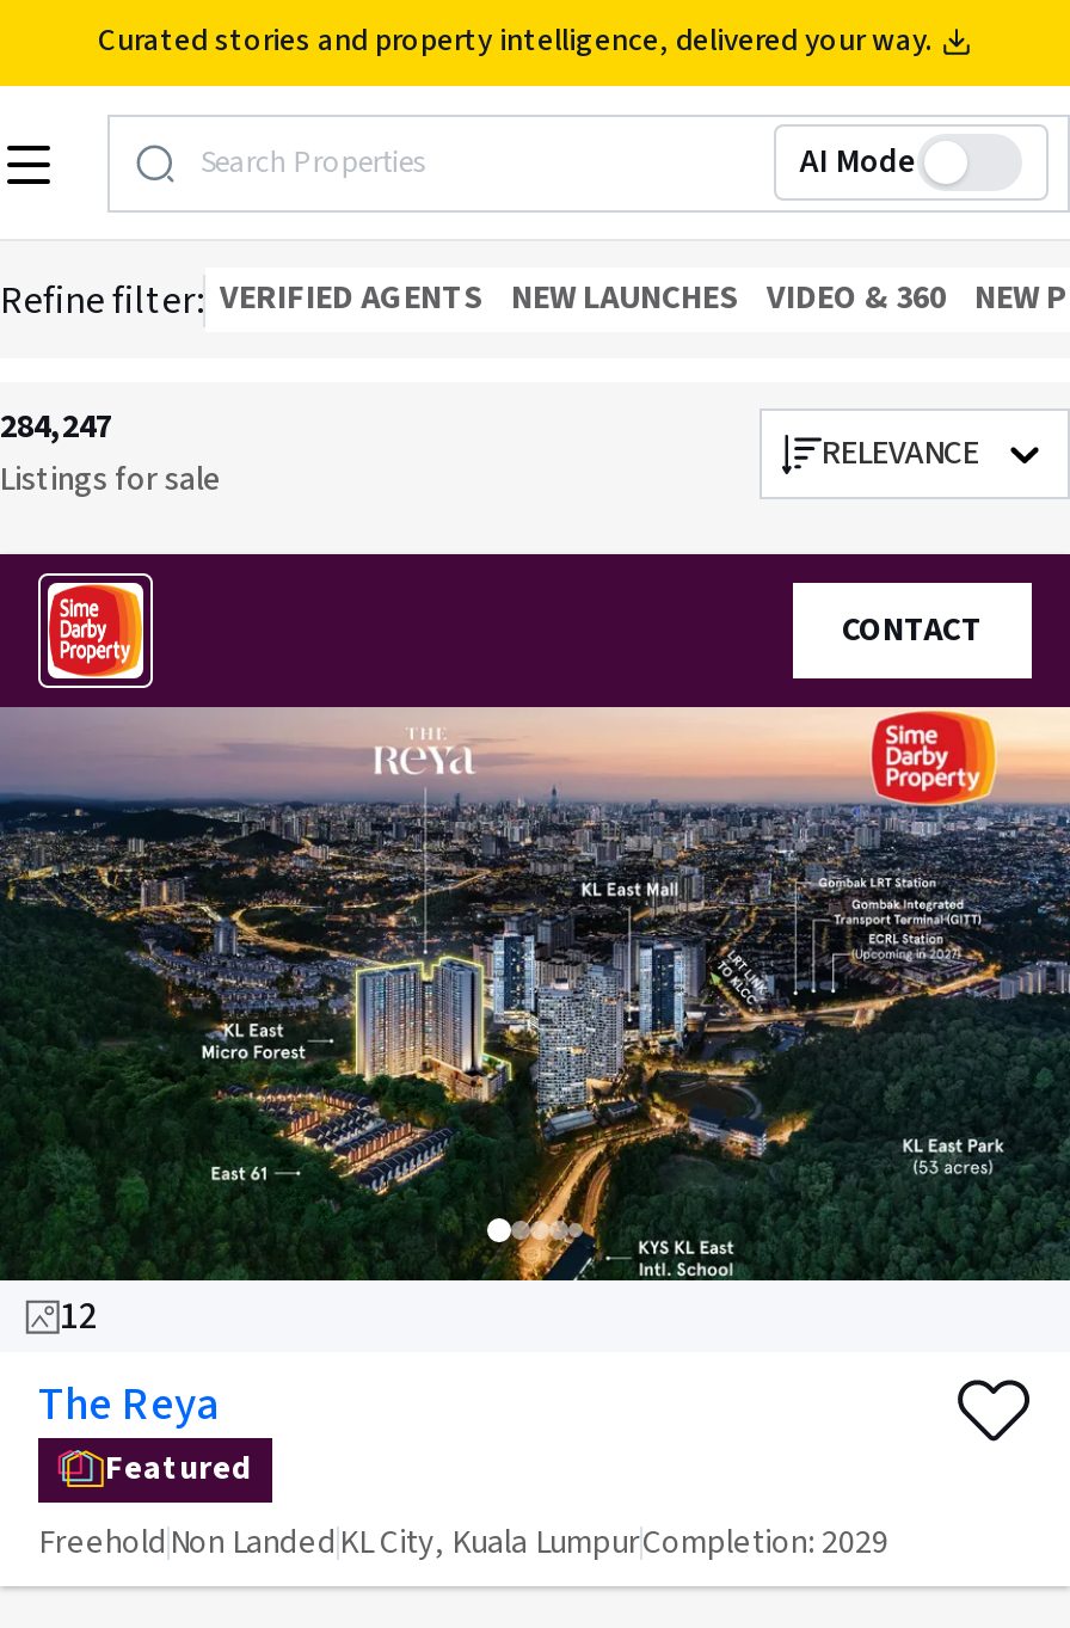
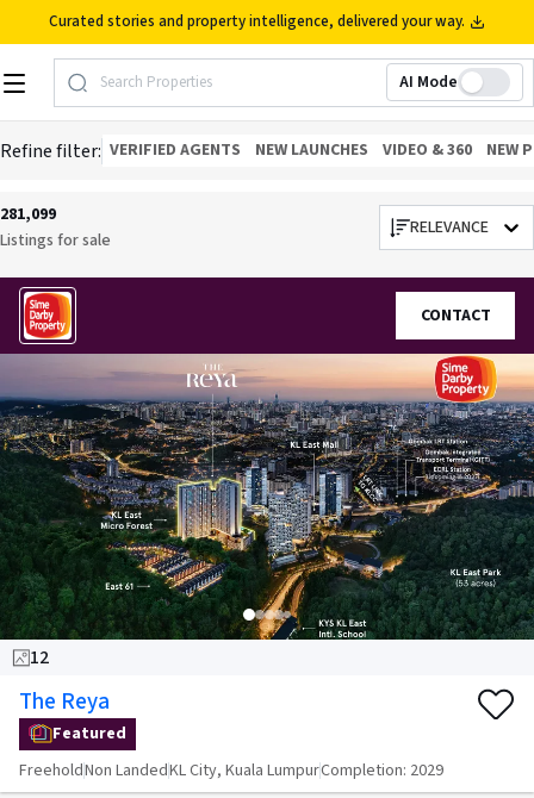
[0,404,112,451] 284,247 -> [0,202,56,226] 281,099

